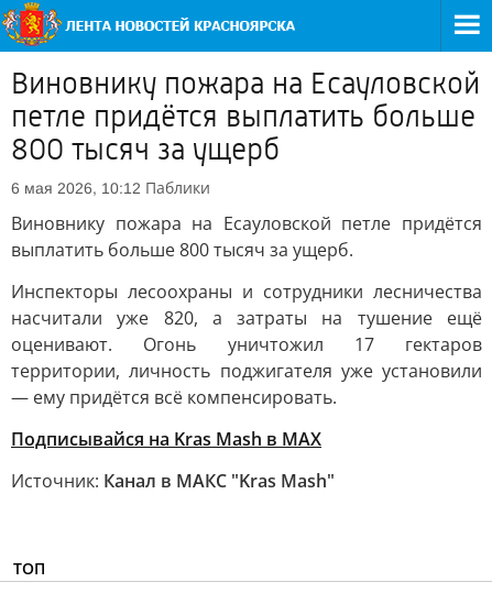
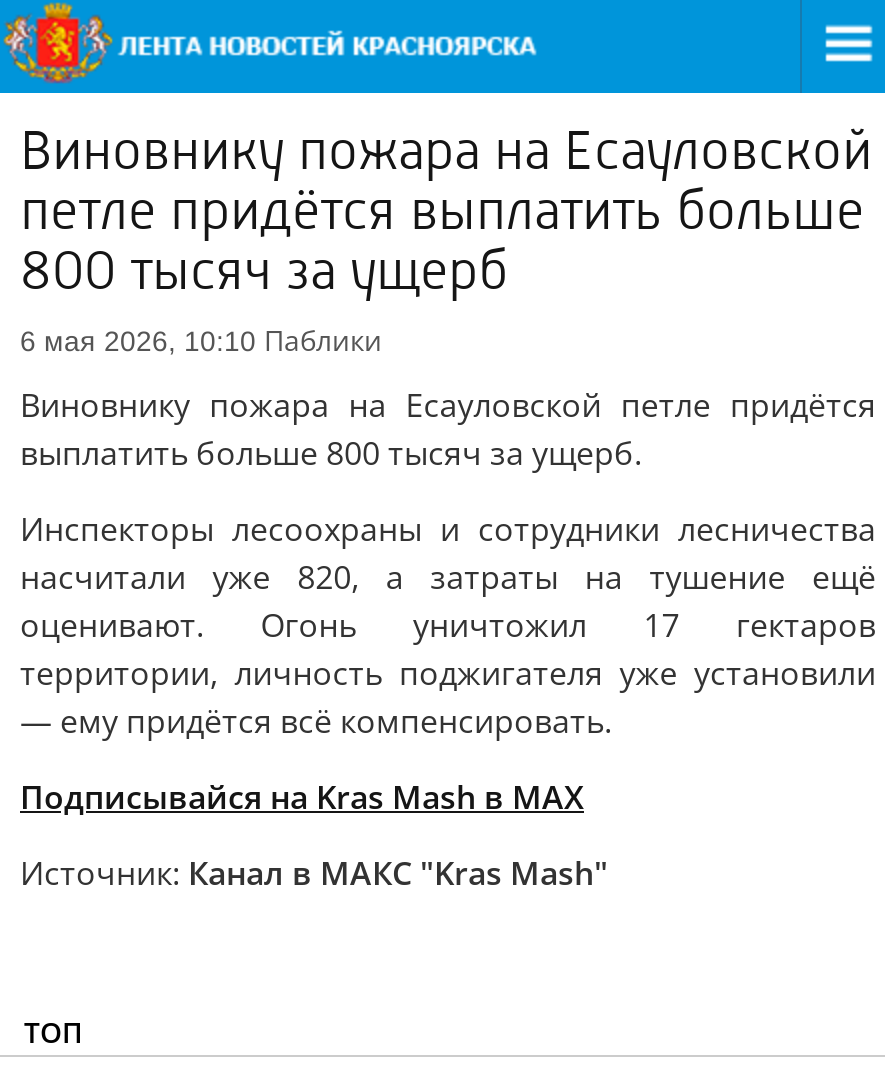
[11,177,210,198] 6 мая 2026, 10:12 Паблики -> [20,321,382,359] 6 мая 2026, 10:10 Паблики

